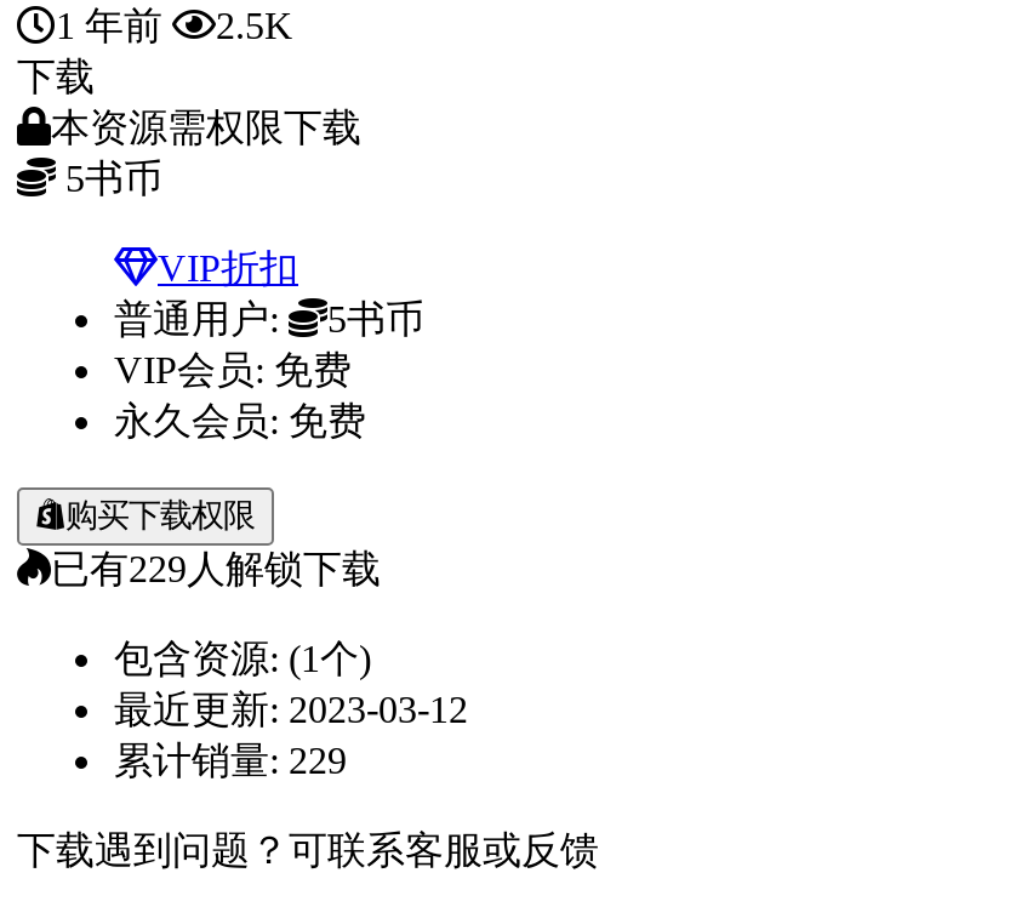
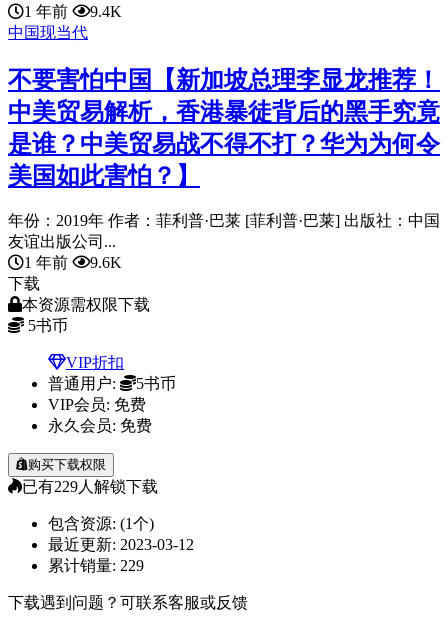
[216,7,293,48] 2.5K -> [8,3,440,271] 9.4K | 中国现当代 | 不要害怕中国【新加坡总理李显龙推荐！ | 中美贸易解析，香港暴徒背后的黑手究竟 | 是谁？中美贸易战不得不打？华为为何令 | 美国如此害怕？】 | 年份：2019年 作者：菲利普·巴莱 [菲利普·巴莱] 出版社：中国 | 友谊出版公司... | 1 年前 | 9.6K

